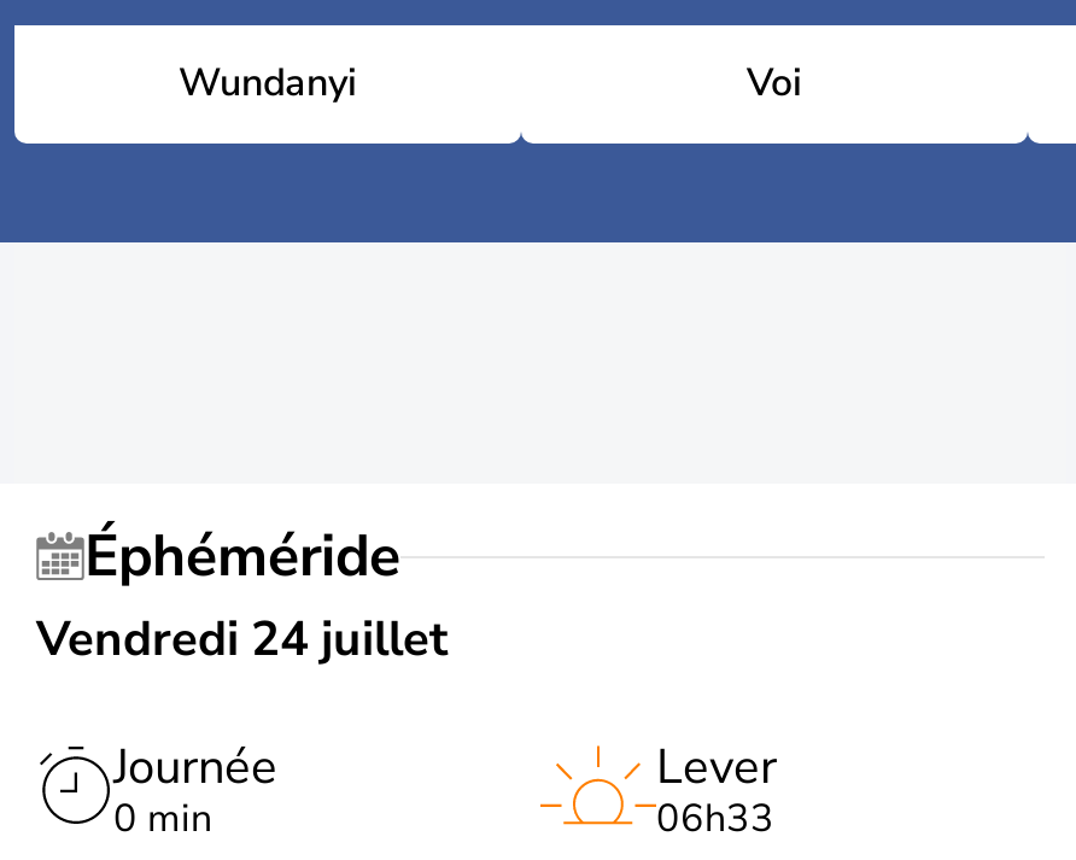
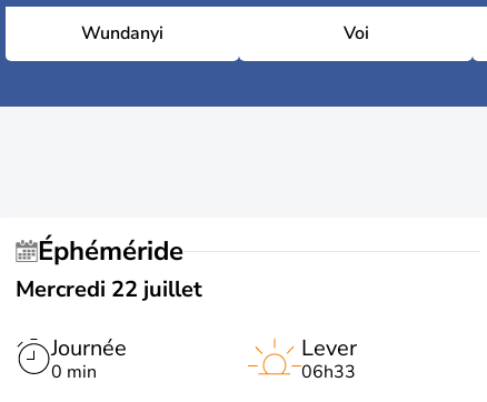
[36,607,449,672] Vendredi 24 juillet -> [16,274,202,304] Mercredi 22 juillet

